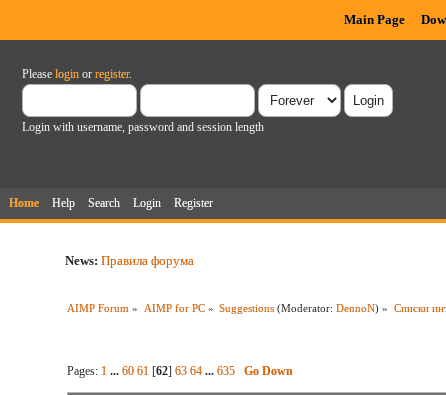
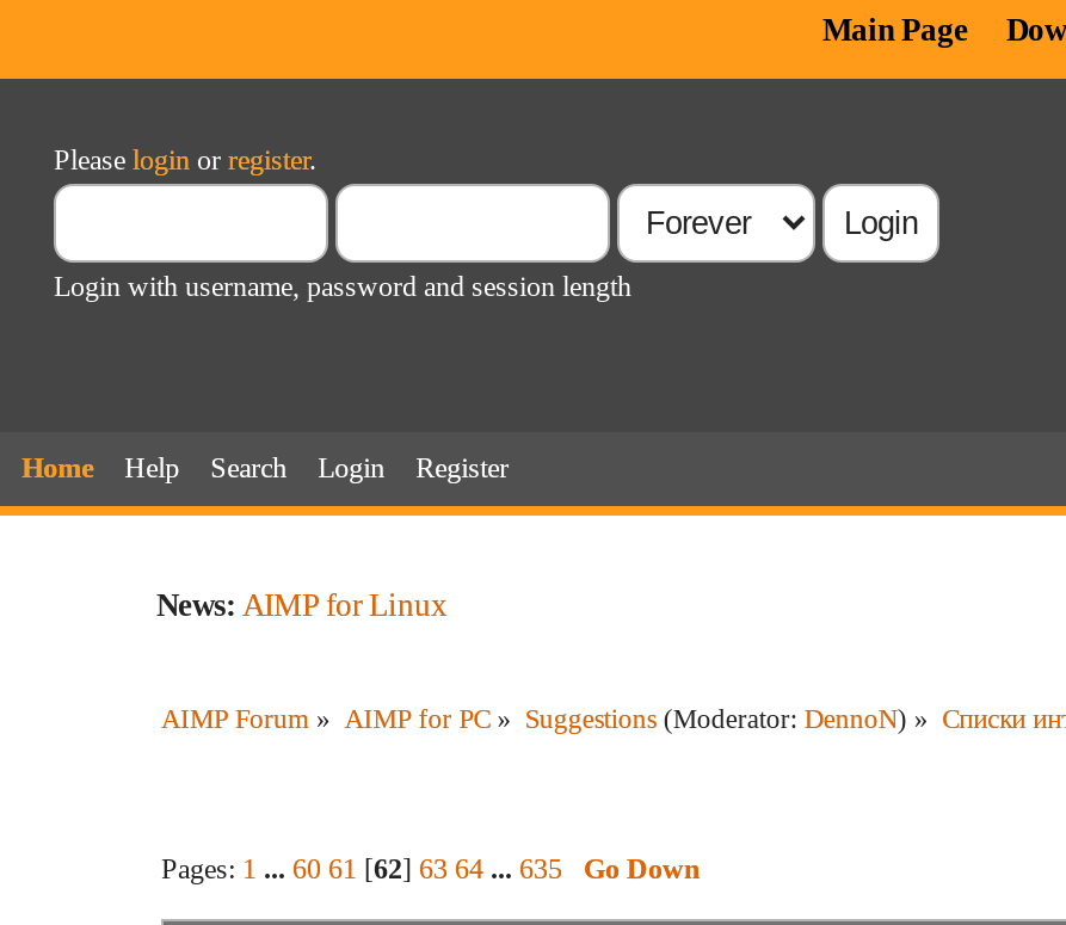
[65,253,194,268] News: Правила форума -> [156,587,448,623] News: AIMP for Linux

